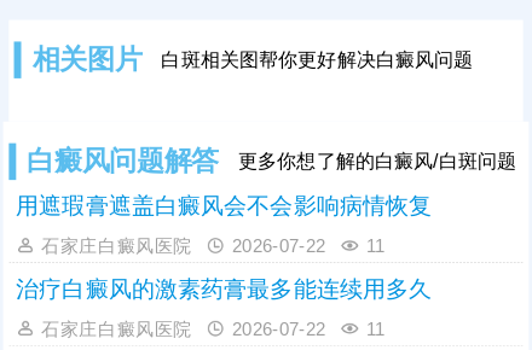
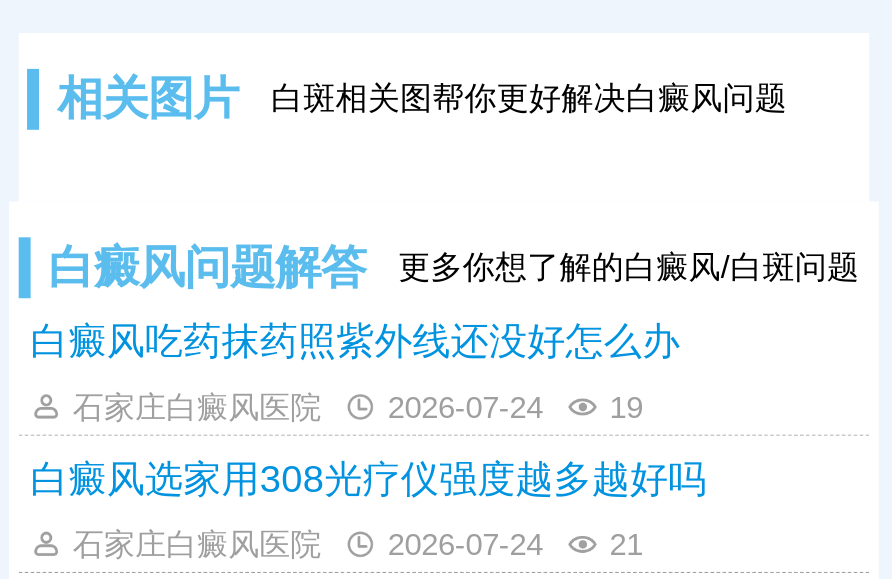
[16,193,432,219] 用遮瑕膏遮盖白癜风会不会影响病情恢复 -> [30,319,680,362] 白癜风吃药抹药照紫外线还没好怎么办
[232,235,385,255] 2026-07-22 | 11 -> [388,390,643,423] 2026-07-24 | 19
[16,276,432,301] 治疗白癜风的激素药膏最多能连续用多久 -> [30,457,706,500] 白癜风选家用308光疗仪强度越多越好吗
[232,318,385,338] 2026-07-22 | 11 -> [388,527,643,561] 2026-07-24 | 21

